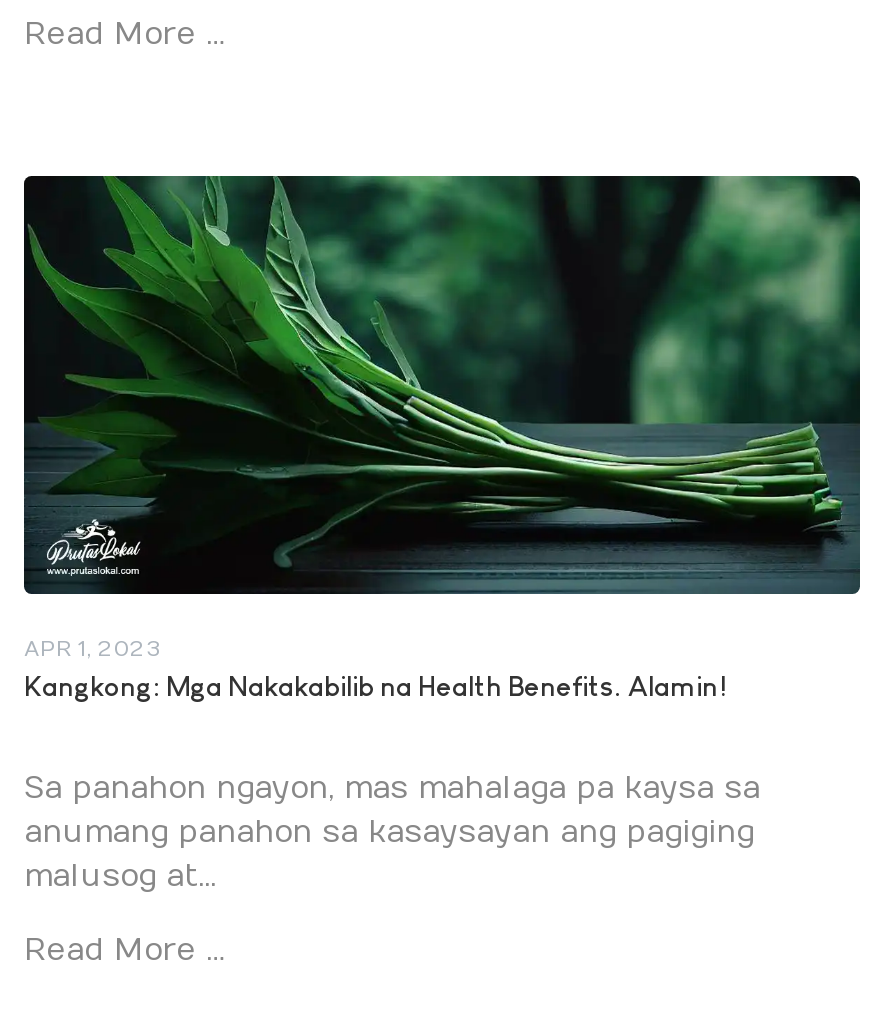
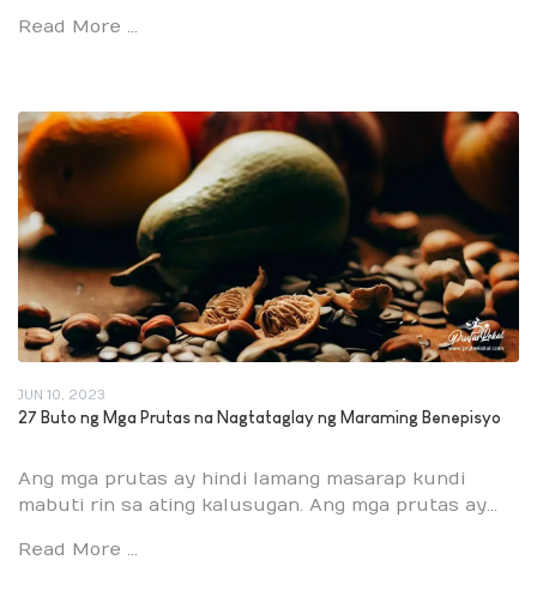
[22,174,860,701] [image] | APR 1, 2023 | Kangkong: Mga Nakakabilib na Health Benefits. Alamin! -> [17,110,520,426] [image] | JUN 10, 2023 | 27 Buto ng Mga Prutas na Nagtataglay ng Maraming Benepisyo
[24,769,760,893] Sa panahon ngayon, mas mahalaga pa kaysa sa | anumang panahon sa kasaysayan ang pagiging | malusog at... -> [18,467,497,515] Ang mga prutas ay hindi lamang masarap kundi | mabuti rin sa ating kalusugan. Ang mga prutas ay...

